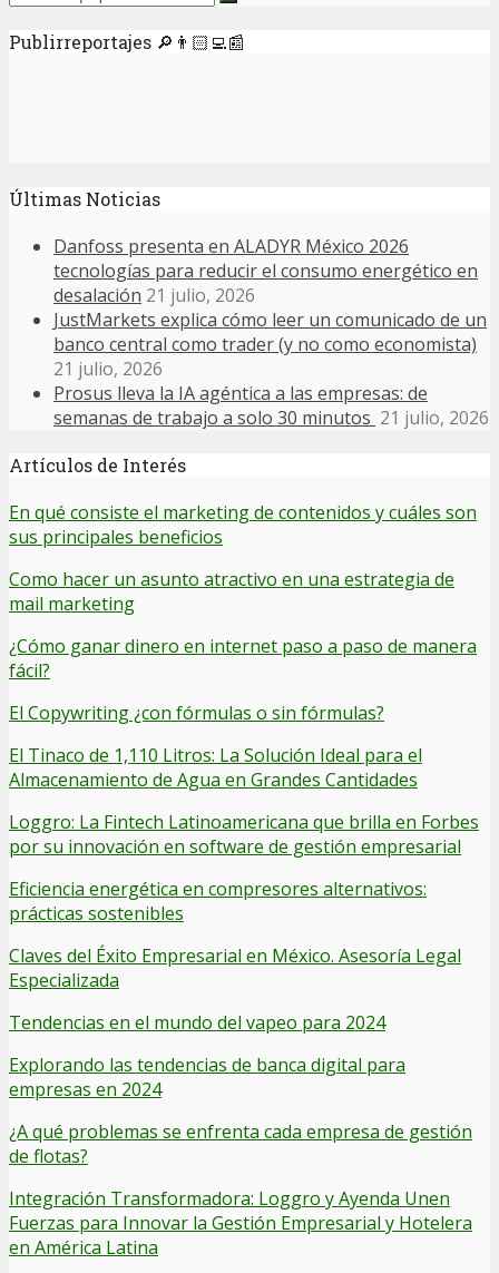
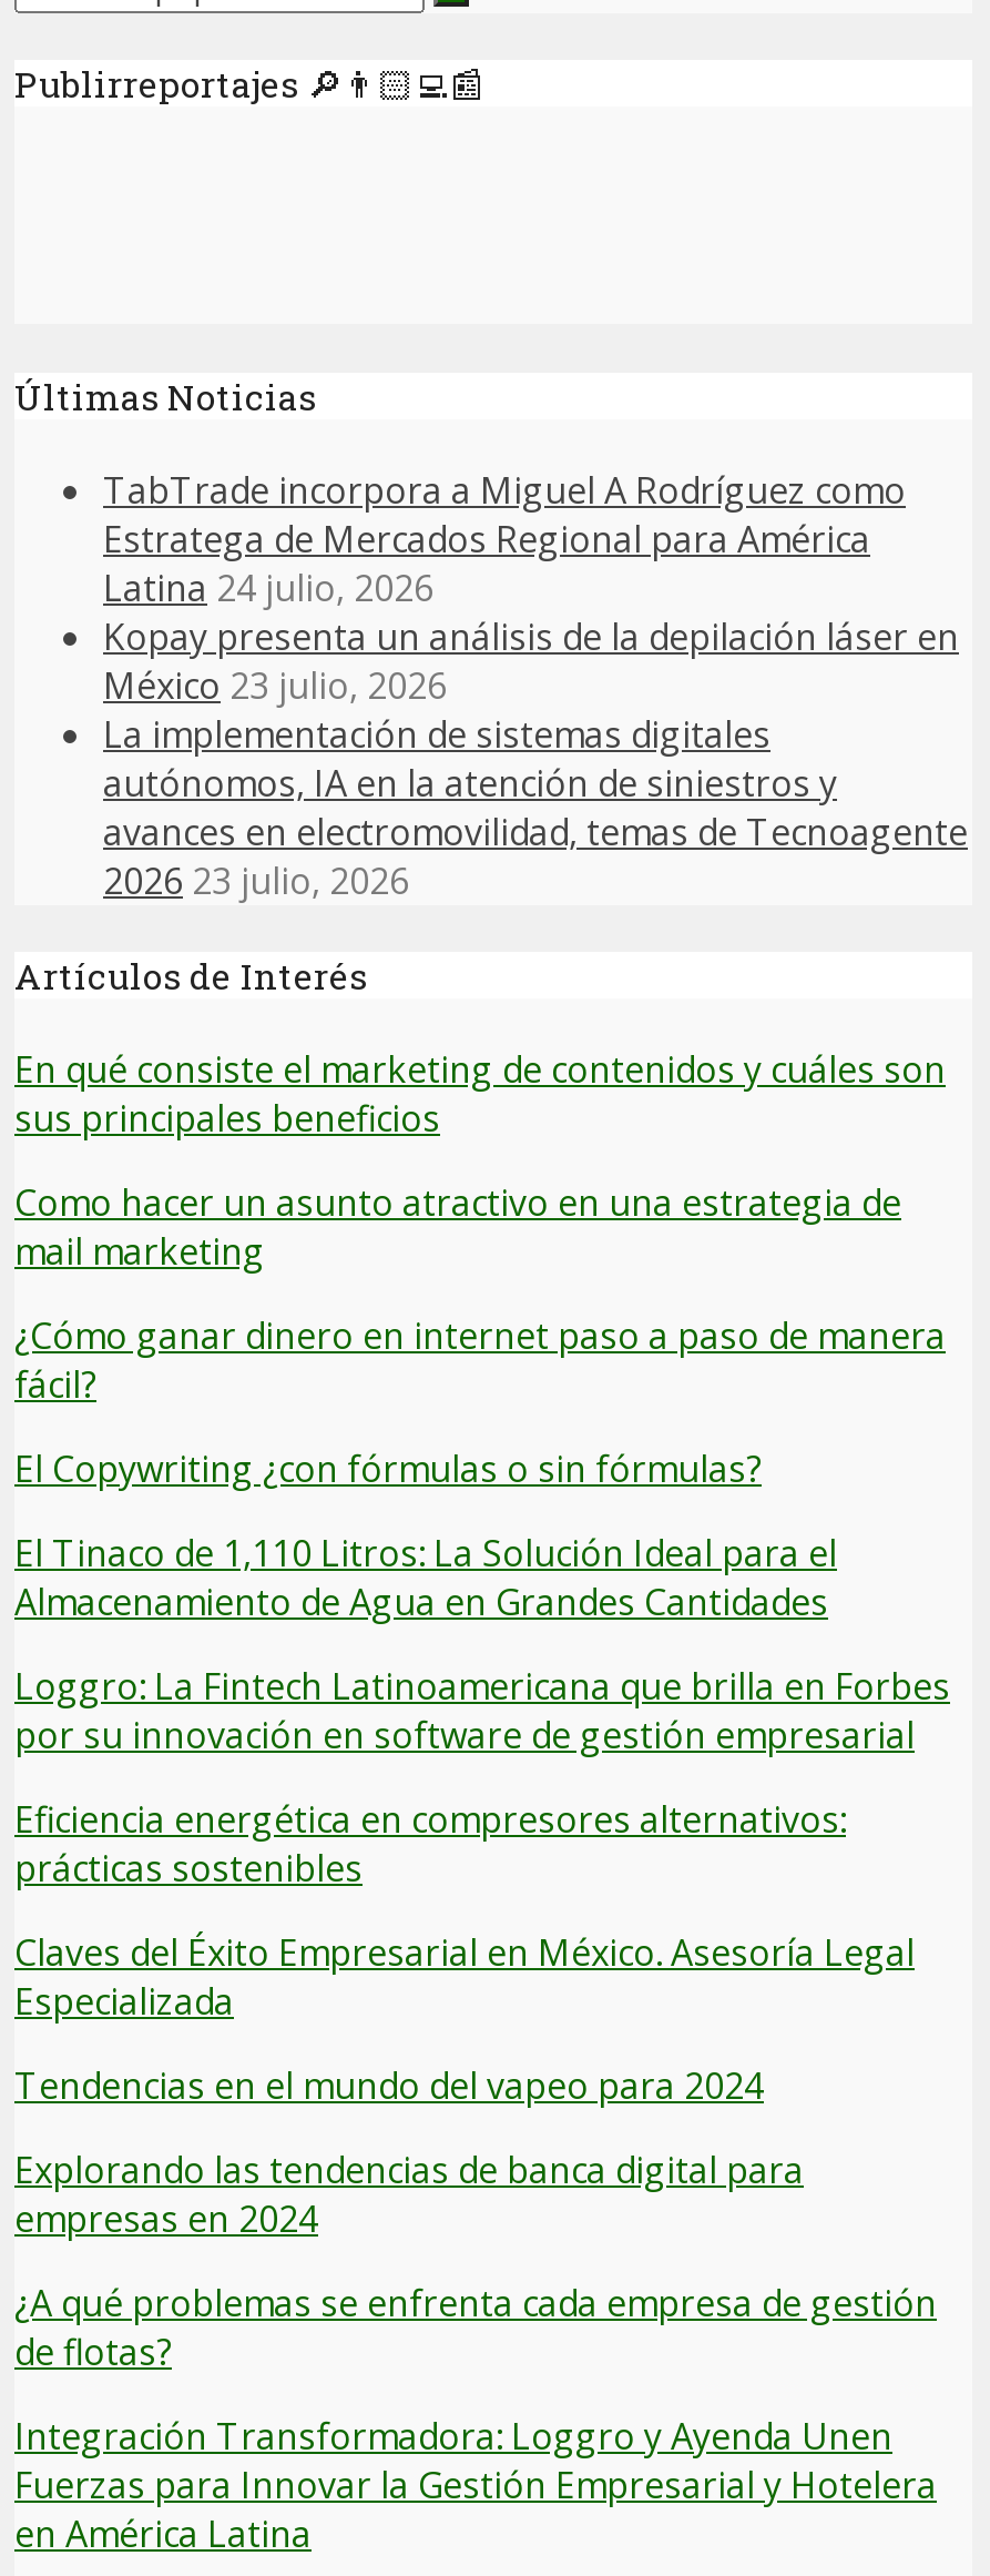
[53,234,489,430] Danfoss presenta en ALADYR México 2026 | tecnologías para reducir el consumo energético en | desalación 21 julio, 2026 | JustMarkets explica cómo leer un comunicado de un | banco central como trader (y no como economista) | 21 julio, 2026 | Prosus lleva la IA agéntica a las empresas: de | semanas de trabajo a solo 30 minutos 21 julio, 2026 -> [103,466,968,905] TabTrade incorpora a Miguel A Rodríguez como | Estratega de Mercados Regional para América | Latina 24 julio, 2026 | Kopay presenta un análisis de la depilación láser en | México 23 julio, 2026 | La implementación de sistemas digitales | autónomos, IA en la atención de siniestros y | avances en electromovilidad, temas de Tecnoagente | 2026 23 julio, 2026

